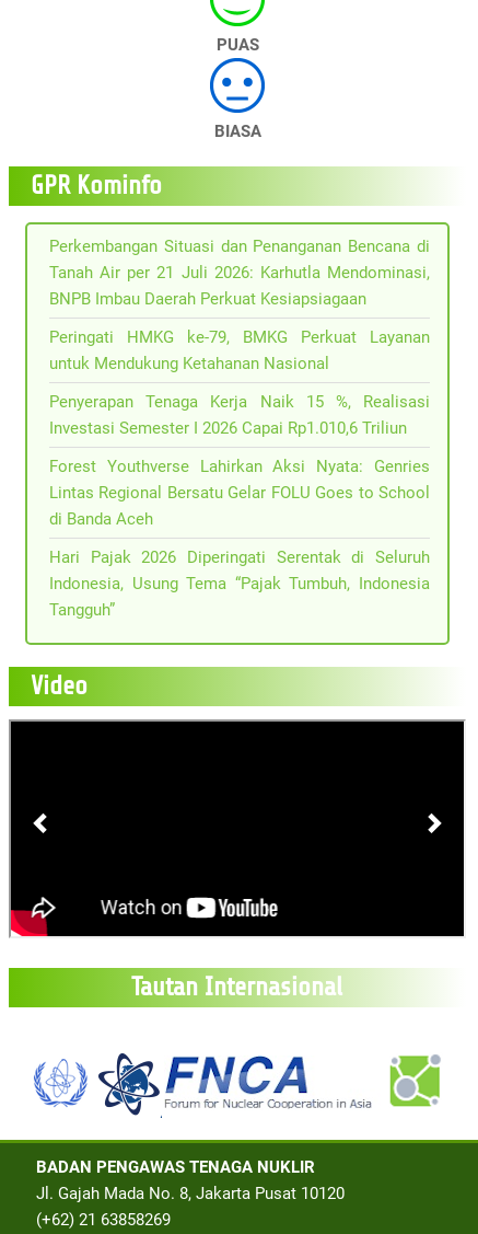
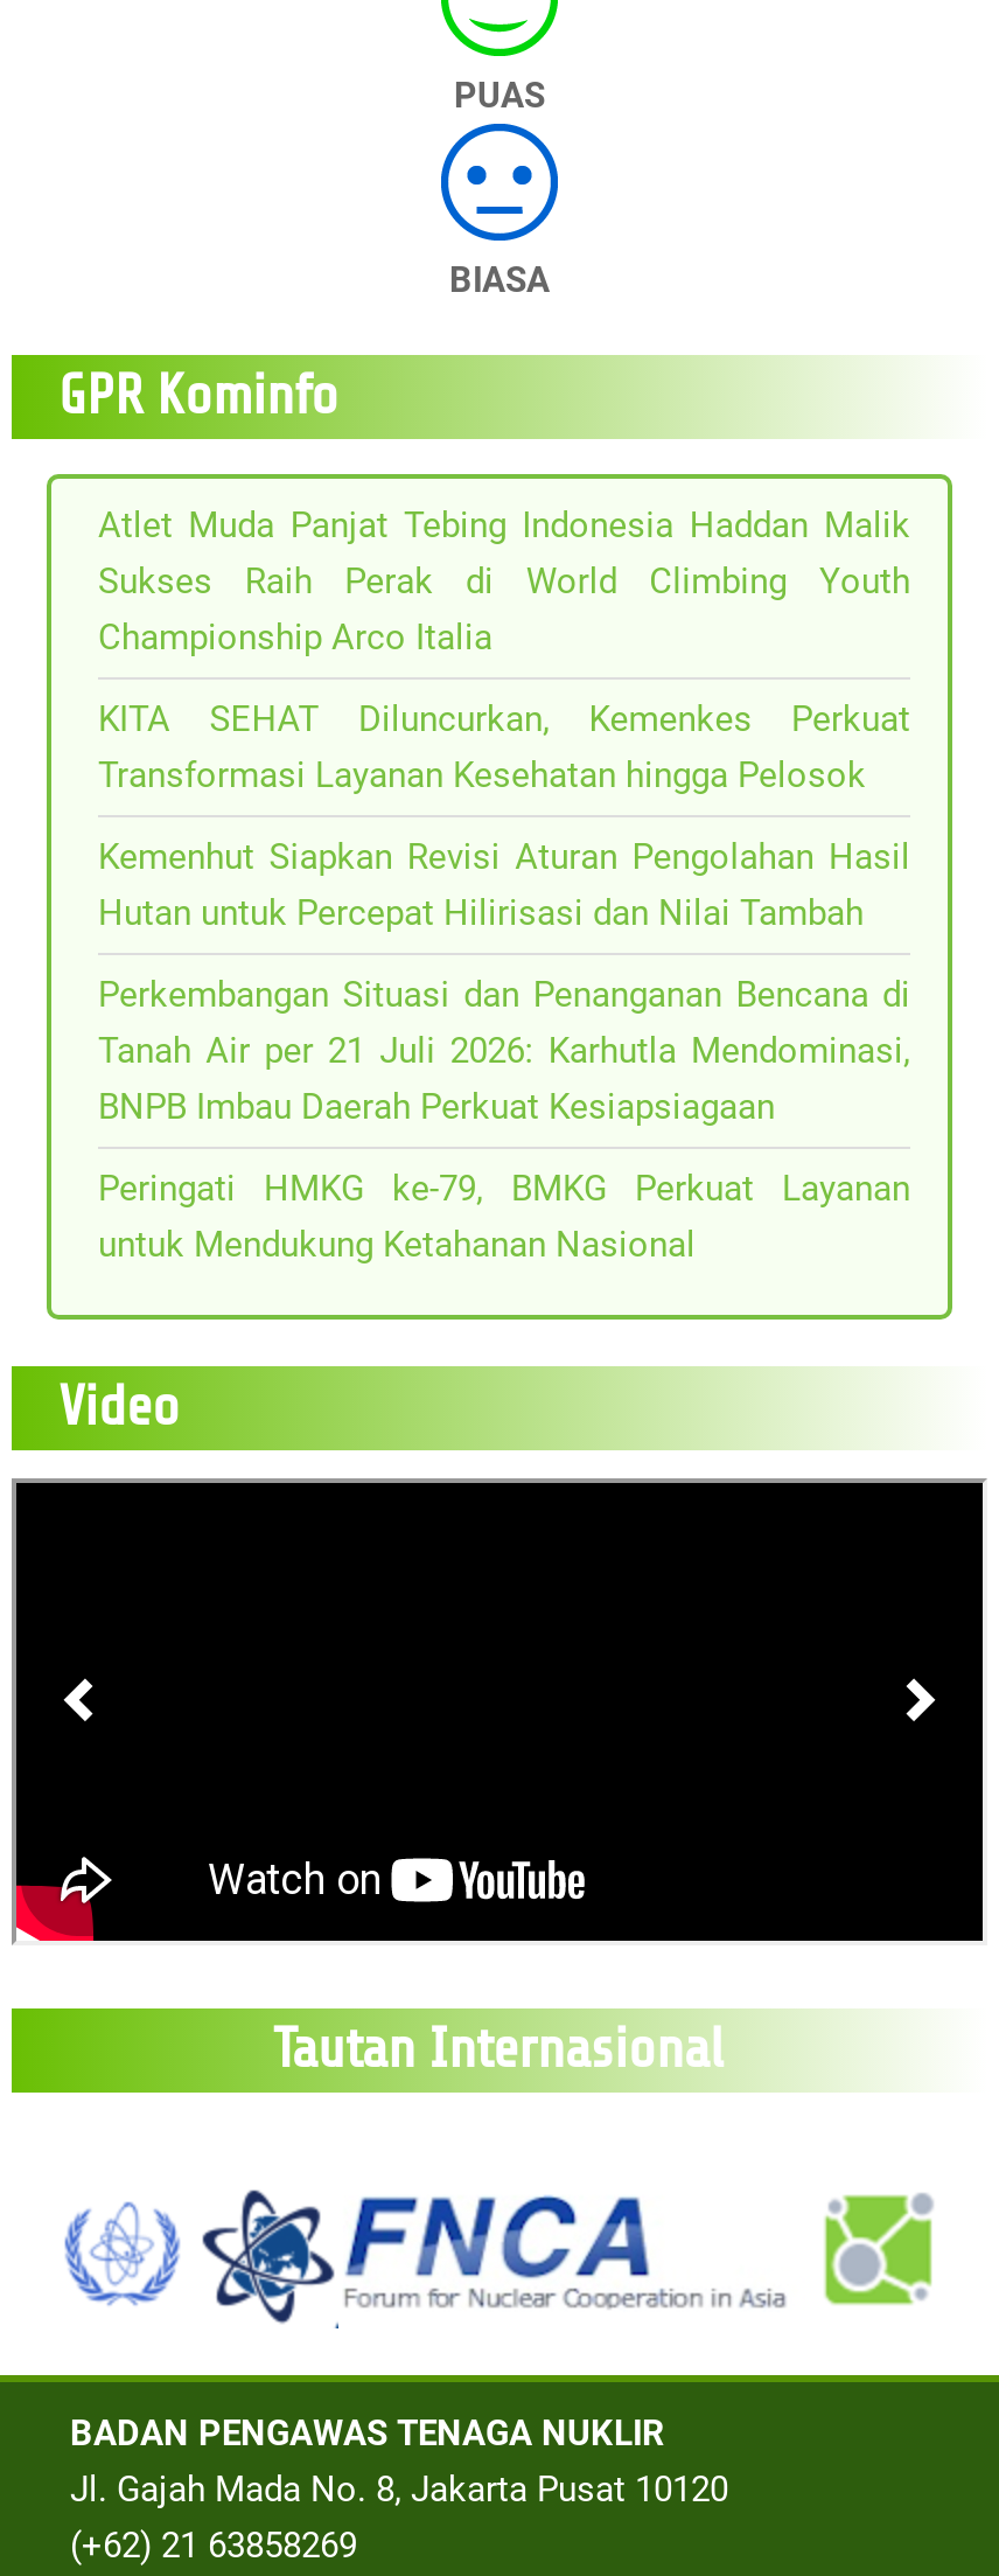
none -> [98,505,910,935] Atlet Muda Panjat Tebing Indonesia Haddan Malik | Sukses Raih Perak di World Climbing Youth | Championship Arco Italia | KITA SEHAT Diluncurkan, Kemenkes Perkuat | Transformasi Layanan Kesehatan hingga Pelosok | Kemenhut Siapkan Revisi Aturan Pengolahan Hasil | Hutan untuk Percepat Hilirisasi dan Nilai Tambah
moved [49,237,430,374] -> [98,975,910,1267]: Perkembangan Situasi dan Penanganan Bencana di | Tanah Air per 21 Juli 2026: Karhutla Mendominasi, | BNPB Imbau Daerah Perkuat Kesiapsiagaan | Peringati HMKG ke-79, BMKG Perkuat Layanan | untuk Mendukung Ketahanan Nasional
[49,392,430,620] Penyerapan Tenaga Kerja Naik 15 %, Realisasi | Investasi Semester I 2026 Capai Rp1.010,6 Triliun | Forest Youthverse Lahirkan Aksi Nyata: Genries | Lintas Regional Bersatu Gelar FOLU Goes to School | di Banda Aceh | Hari Pajak 2026 Diperingati Serentak di Seluruh | Indonesia, Usung Tema “Pajak Tumbuh, Indonesia | Tangguh” -> none

